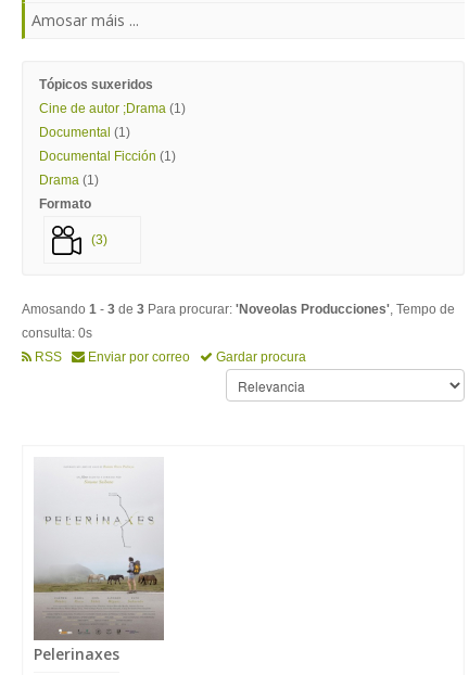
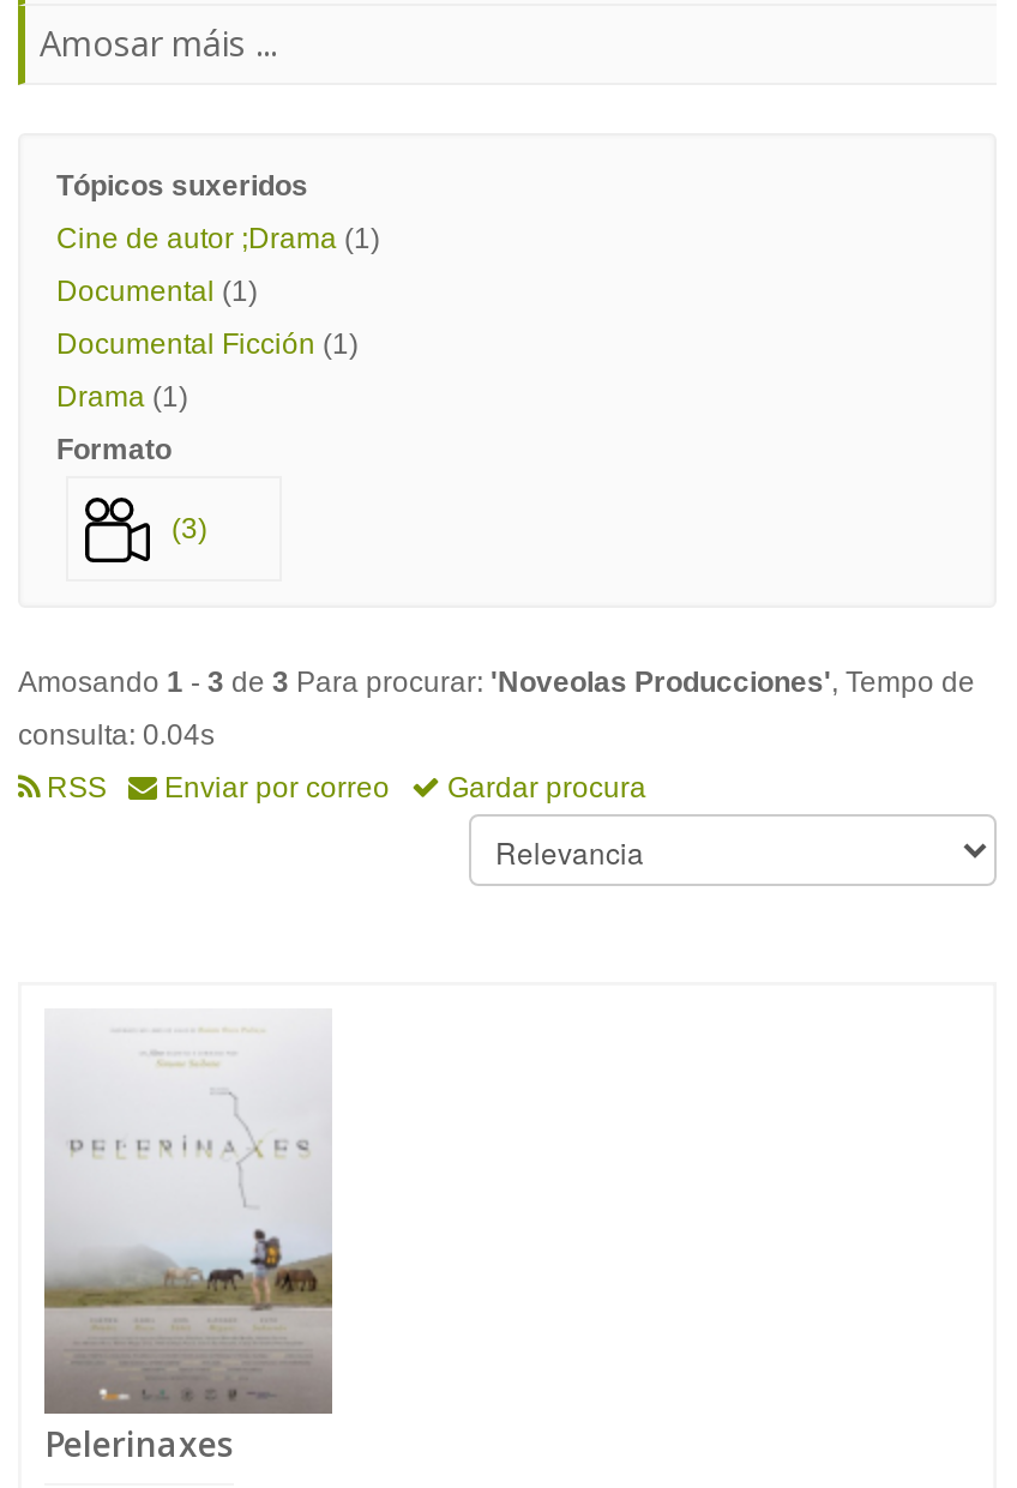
[22,326,92,341] consulta: 0s -> [18,718,215,752] consulta: 0.04s

